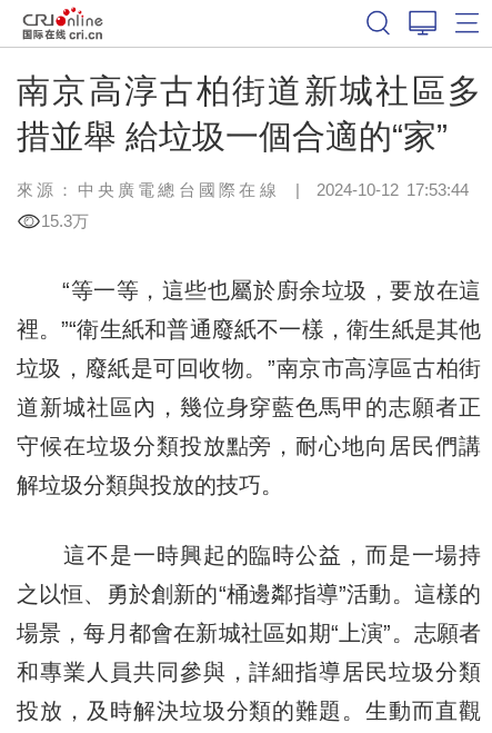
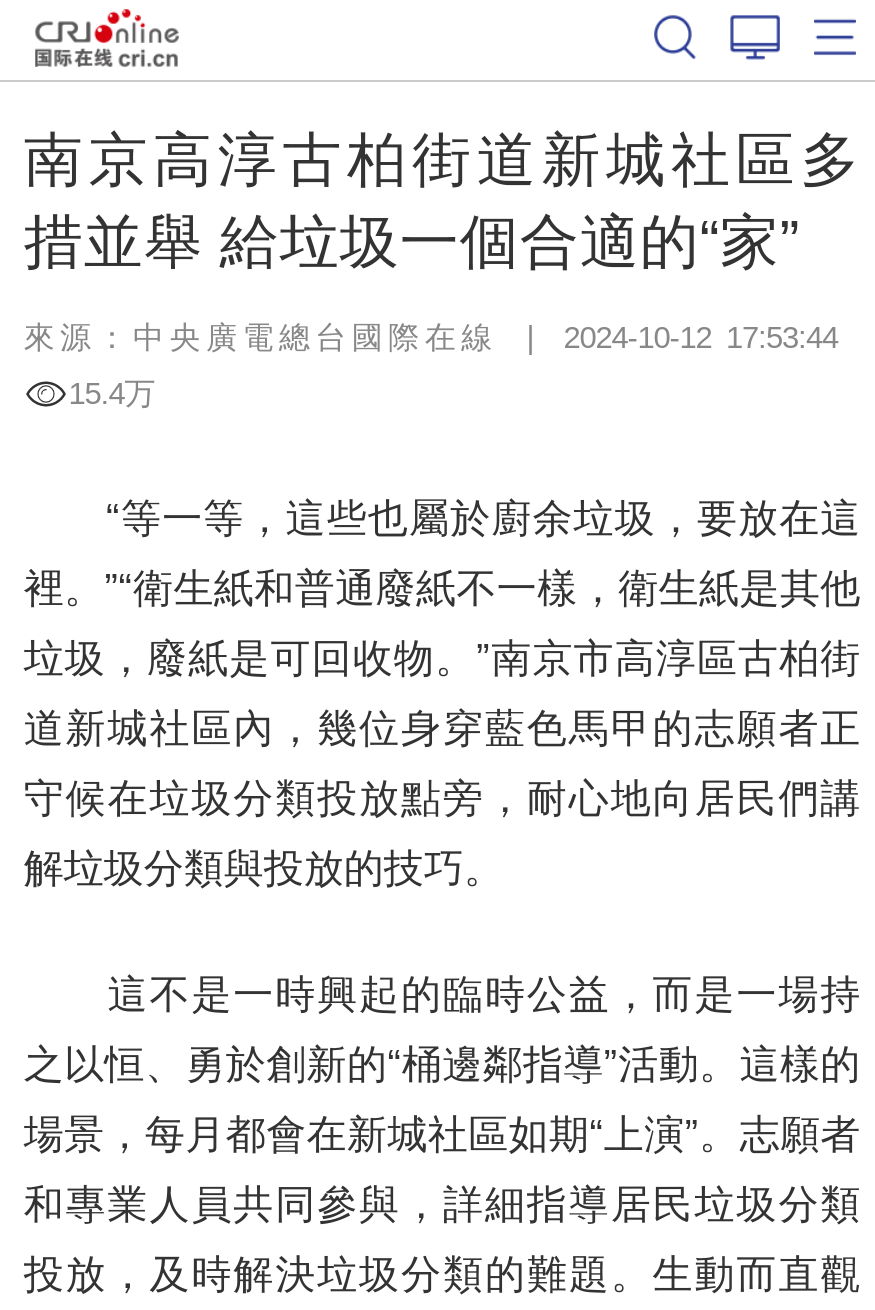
[41,211,89,230] 15.3万 -> [68,375,154,409] 15.4万

